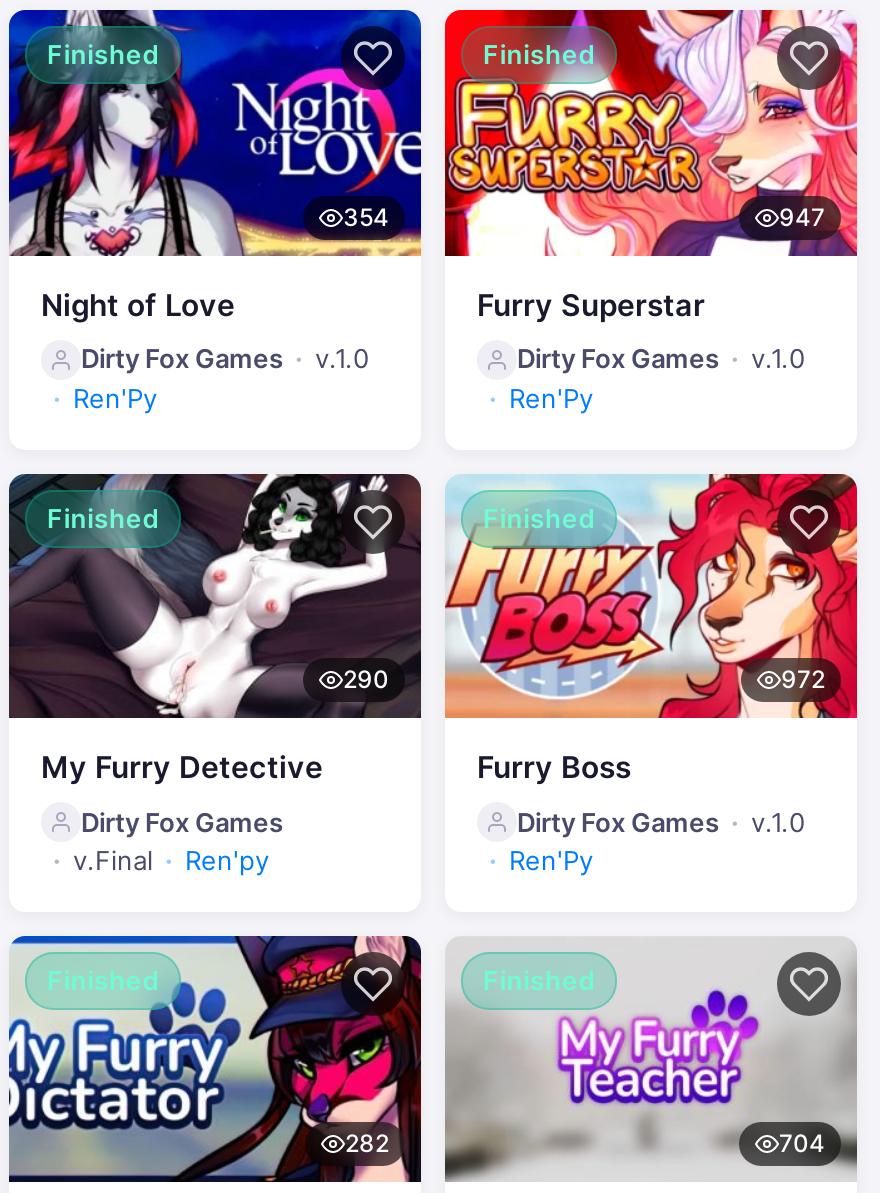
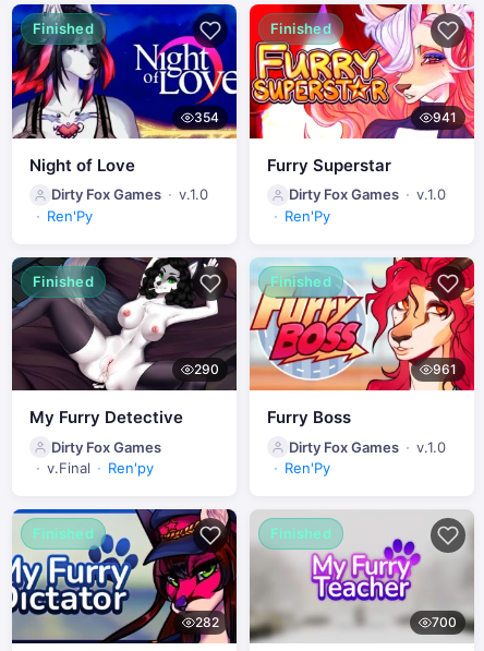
[779,201,825,231] 947 -> [433,109,457,125] 941
[781,665,825,695] 972 -> [433,361,457,378] 961
[779,1128,825,1158] 704 -> [432,614,457,630] 700

